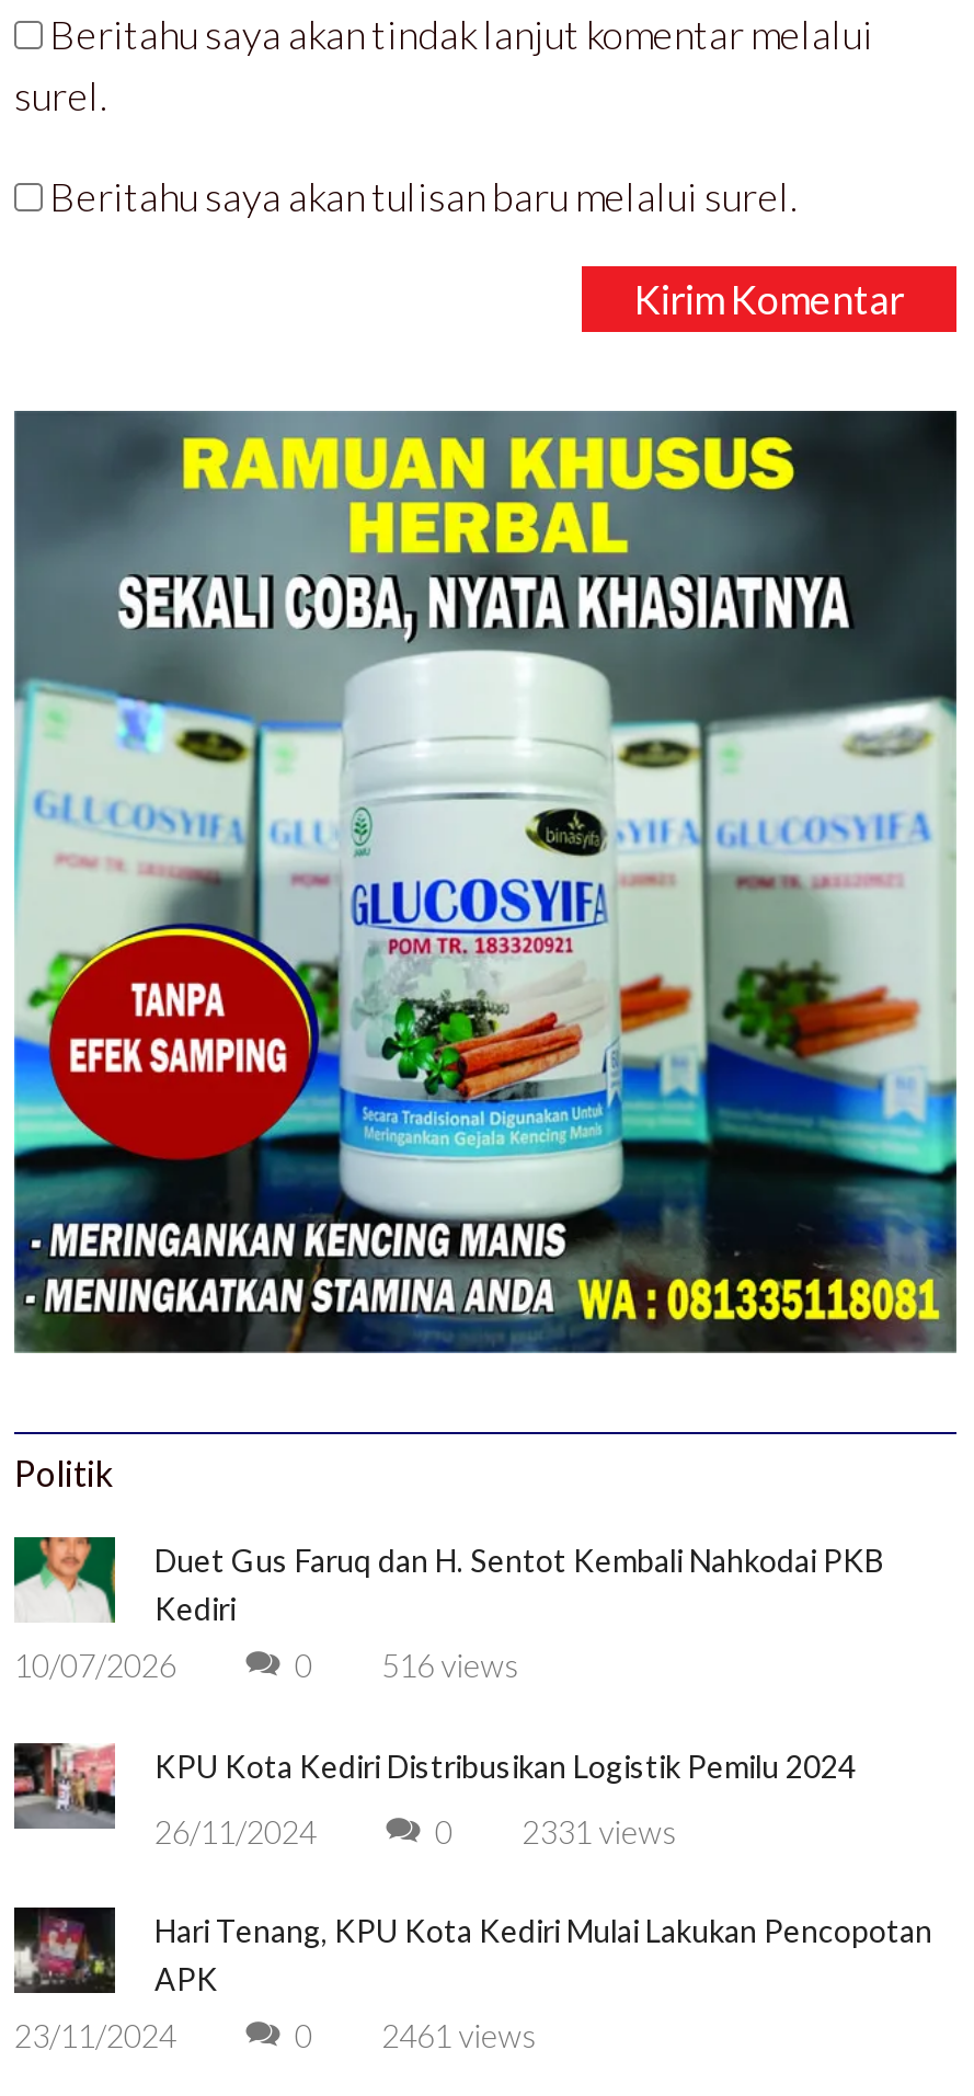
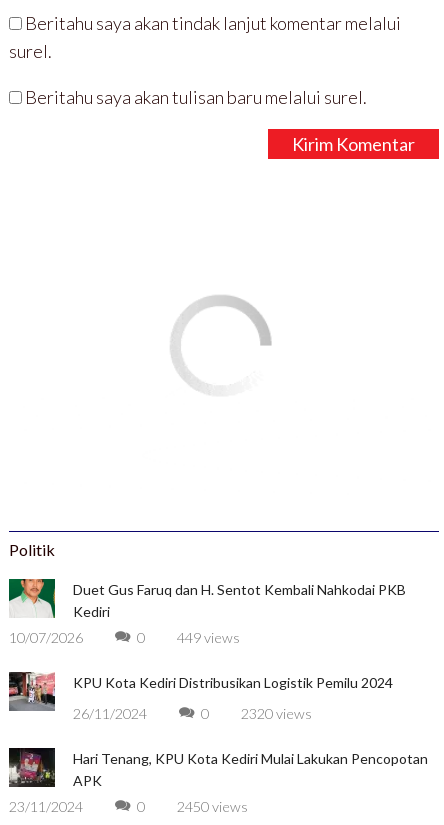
[12,409,959,1355] [image] -> none
[295,1647,520,1684] 0 516 views -> [137,629,240,646] 0 449 views
[435,1813,678,1850] 0 2331 views -> [201,705,312,722] 0 2320 views
[295,2018,537,2055] 0 2461 views -> [137,798,248,815] 0 2450 views

